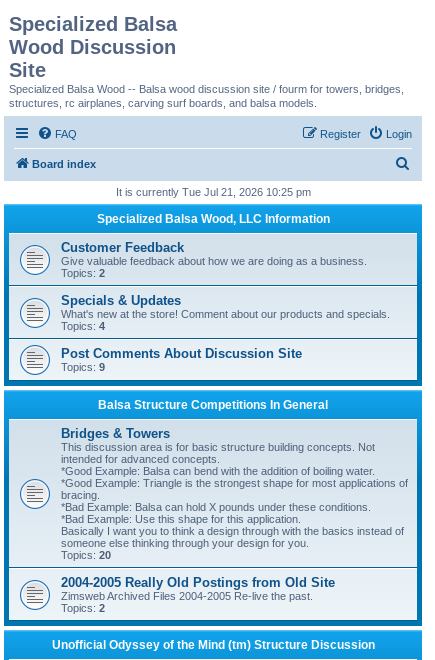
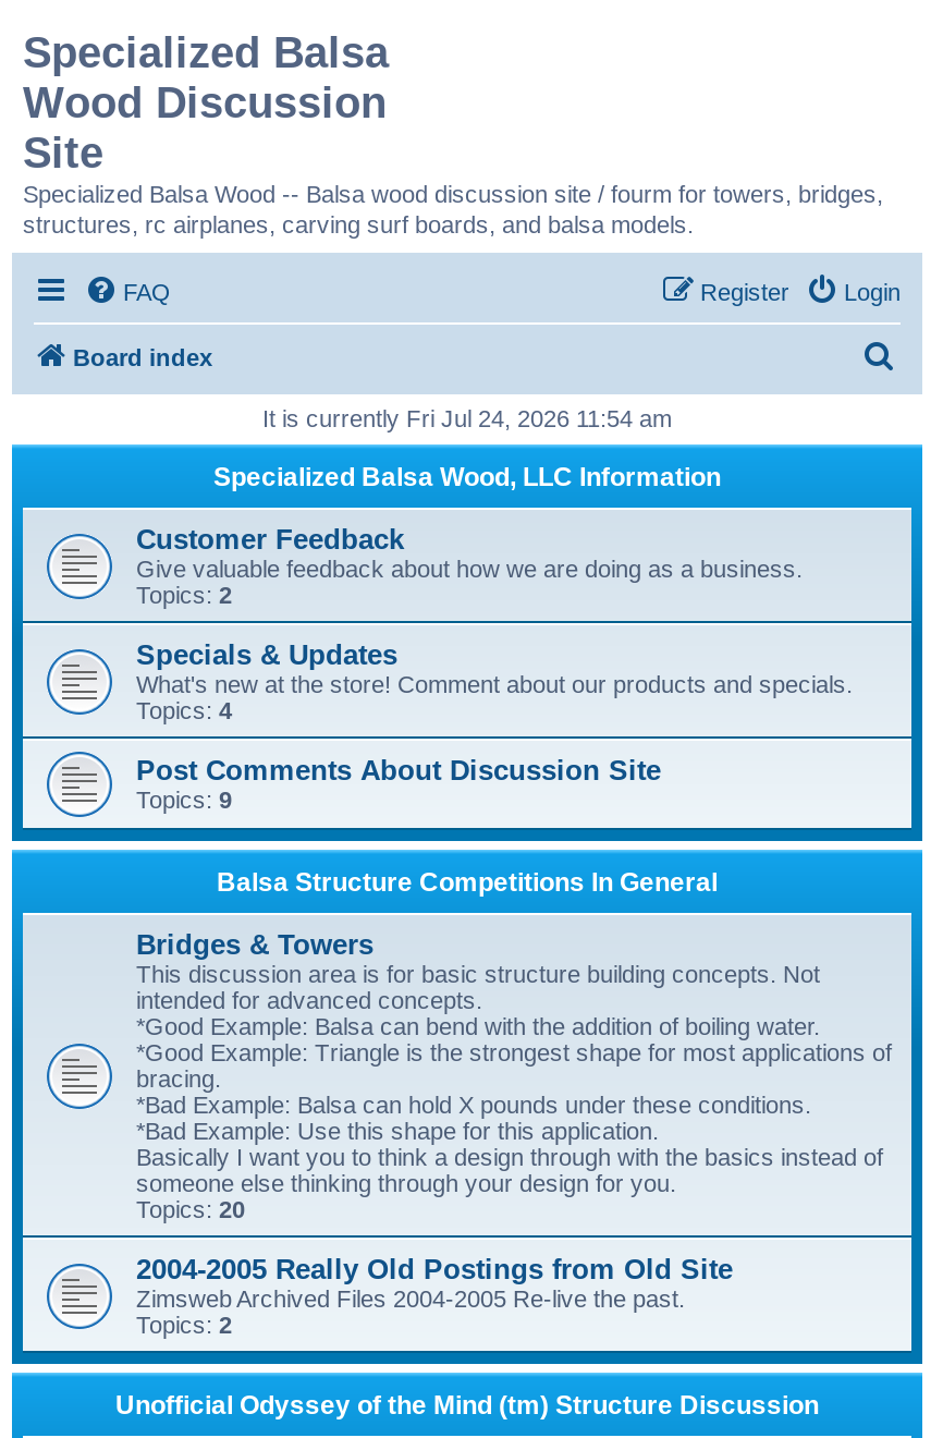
[115,185,310,197] It is currently Tue Jul 21, 2026 10:25 pm -> [262,404,672,430] It is currently Fri Jul 24, 2026 11:54 am

